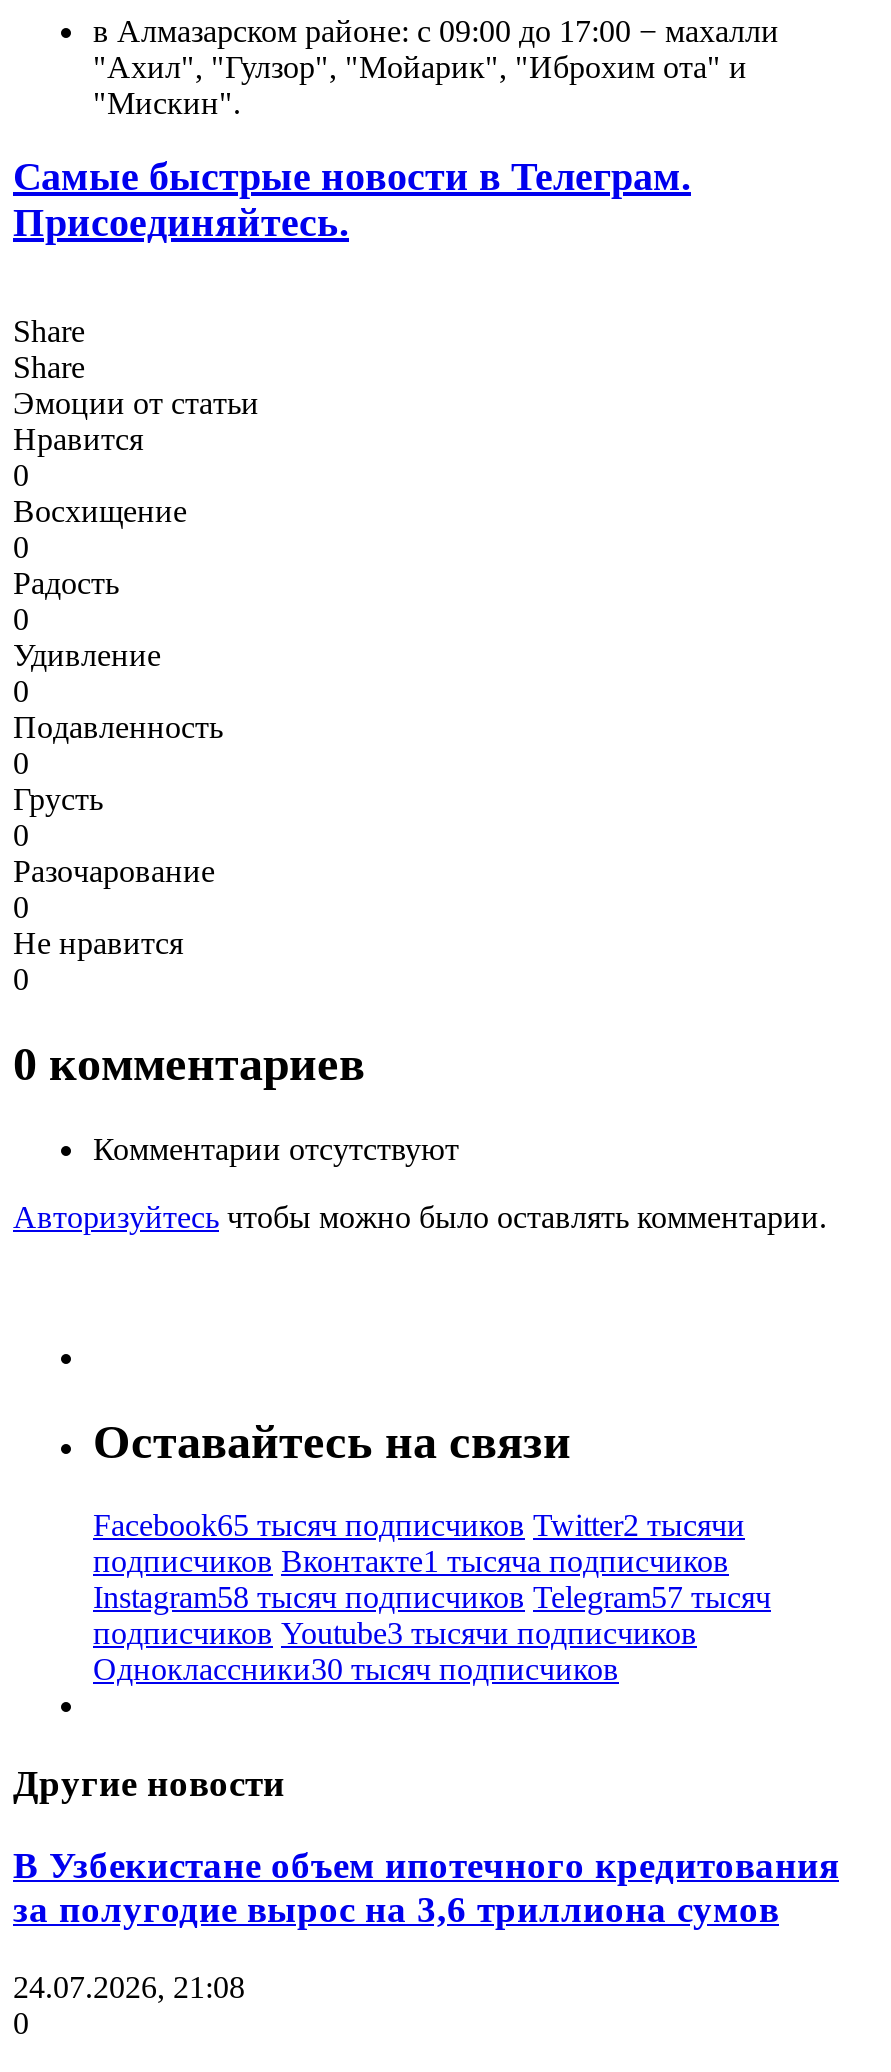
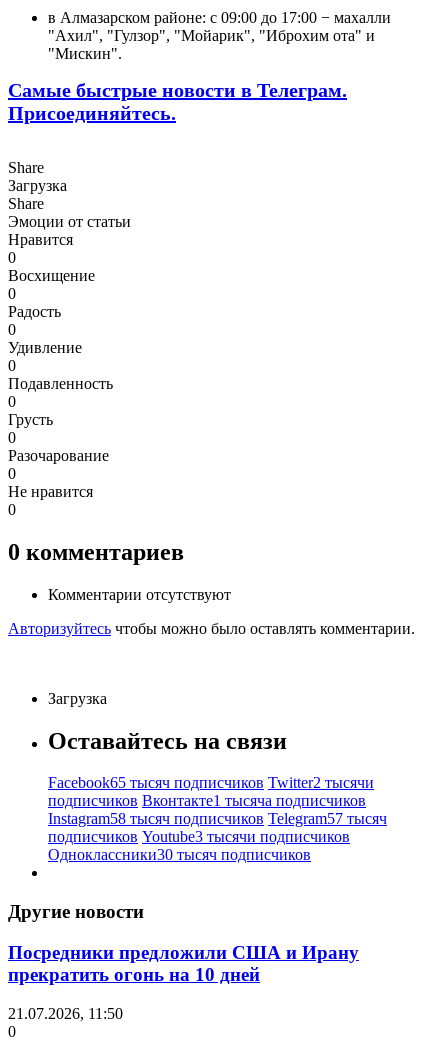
none -> [8,177,67,194] Загрузка
none -> [48,690,107,707] Загрузка
[13,1844,839,1930] В Узбекистане объем ипотечного кредитования | за полугодие вырос на 3,6 триллиона сумов -> [8,942,359,985] Посредники предложили США и Ирану | прекратить огонь на 10 дней
[13,1969,245,2003] 24.07.2026, 21:08 -> [8,1005,123,1022] 21.07.2026, 11:50

